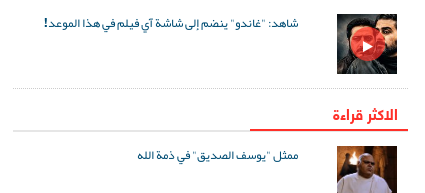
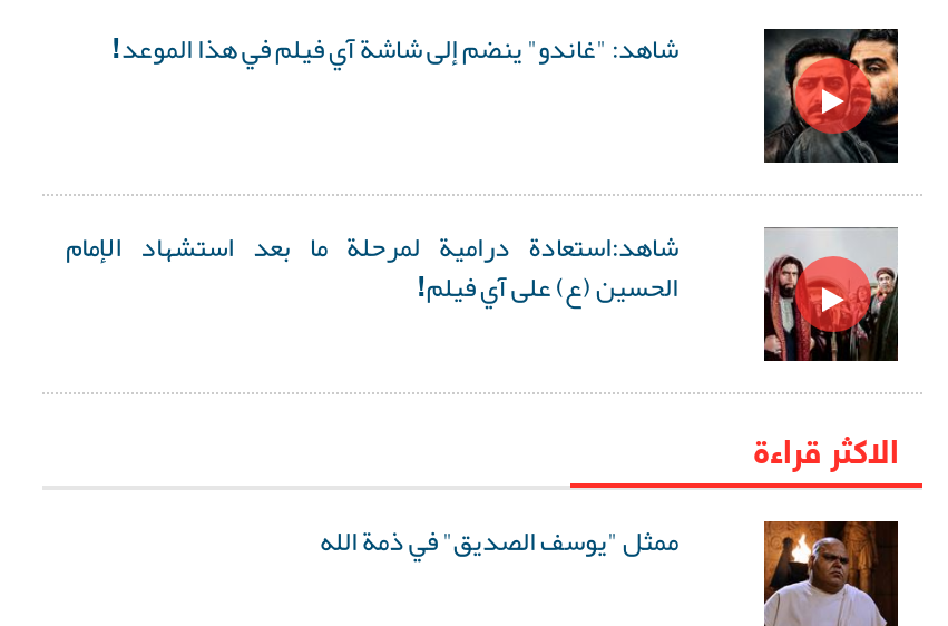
none -> [66,218,900,361] [image] | شاهد:استعادة درامية لمرحلة ما بعد استشهاد الإمام | الحسين (ع) على آي فيلم!

